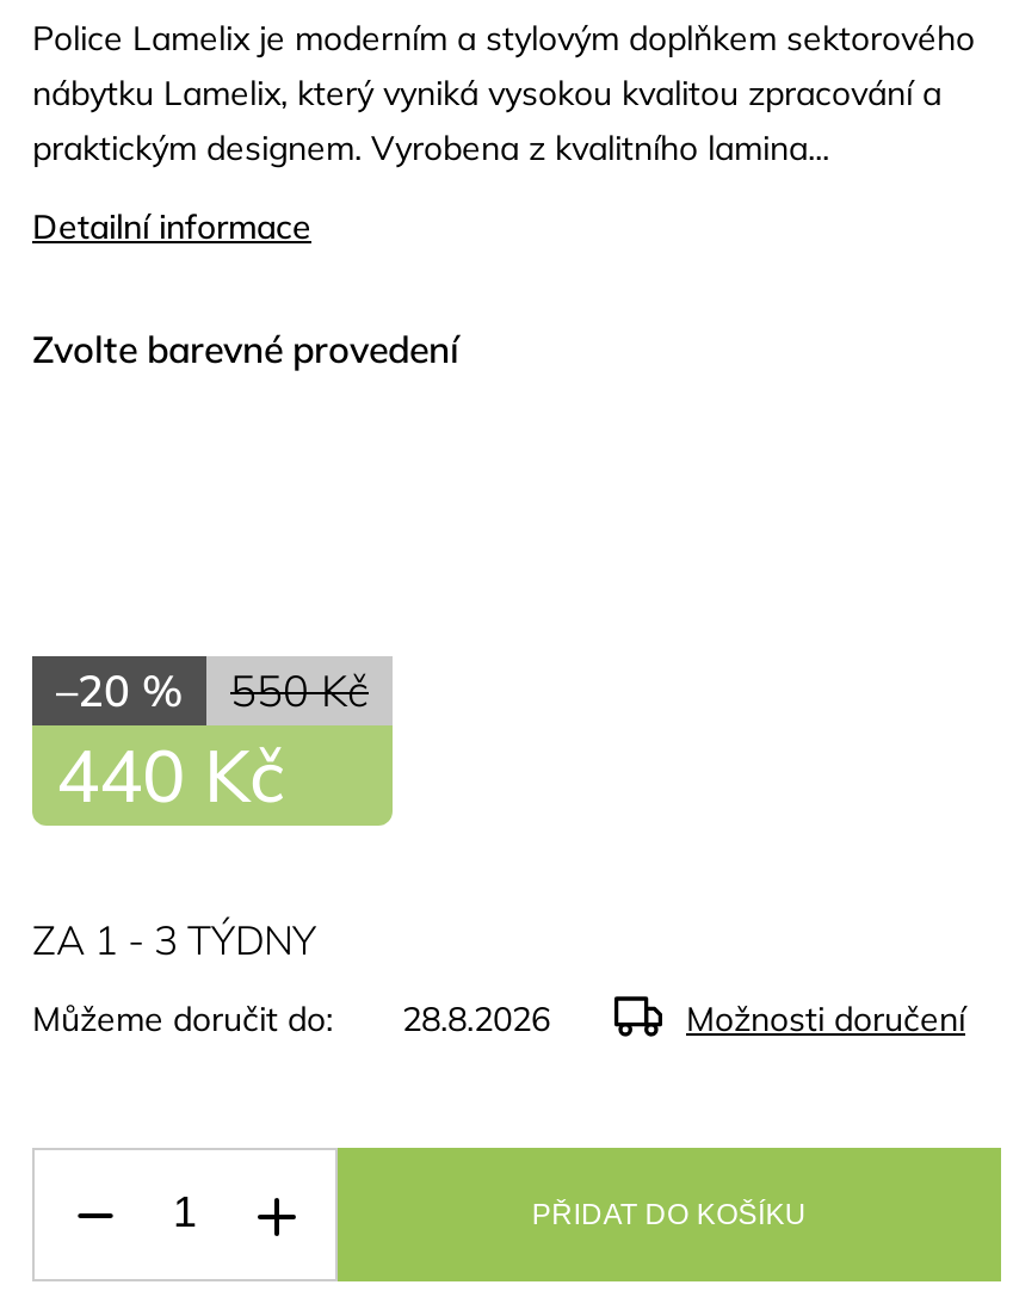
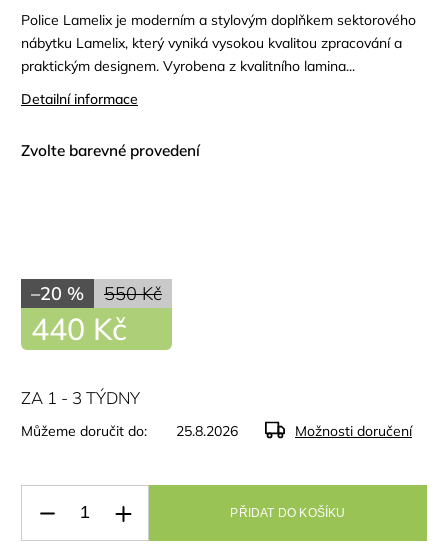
[32,996,550,1039] Můžeme doručit do: 28.8.2026 -> [21,421,238,439] Můžeme doručit do: 25.8.2026

